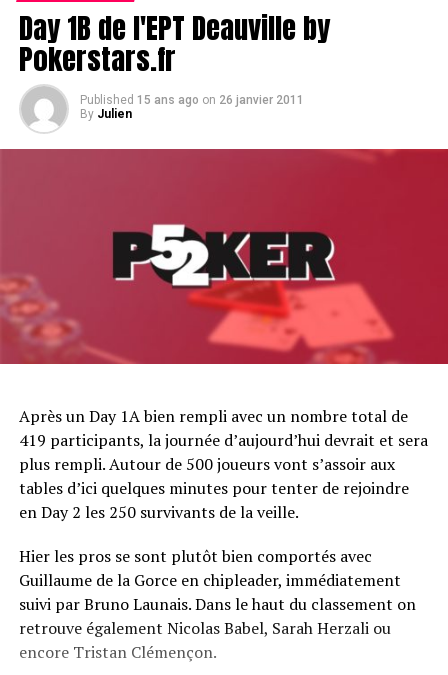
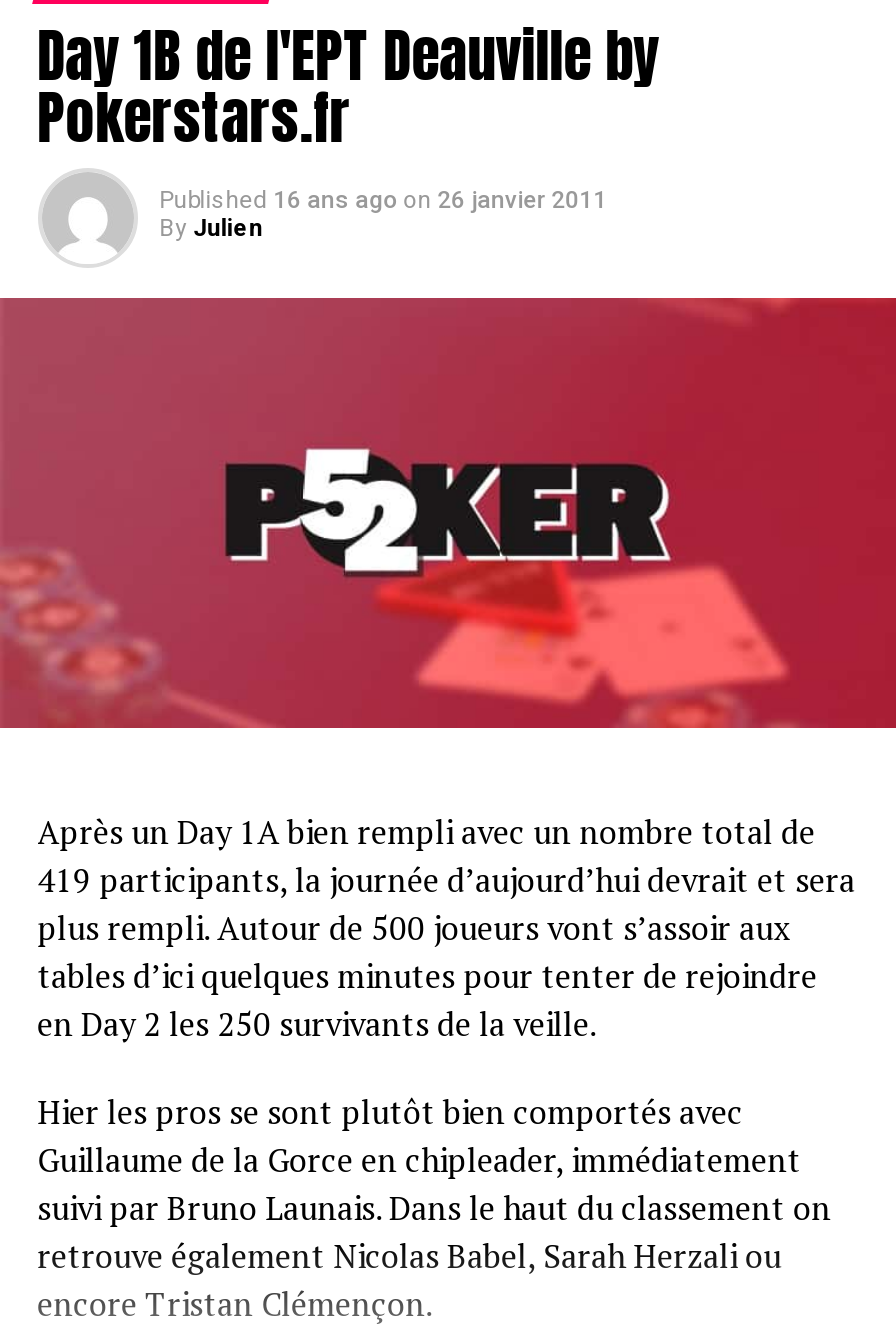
[80,93,304,107] Published 15 ans ago on 26 janvier 2011 -> [159,187,607,215] Published 16 ans ago on 26 janvier 2011

